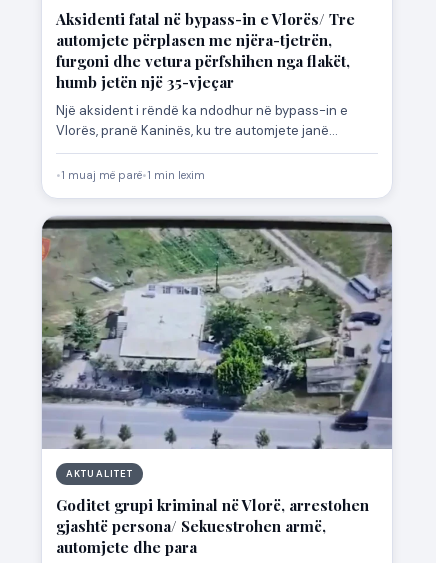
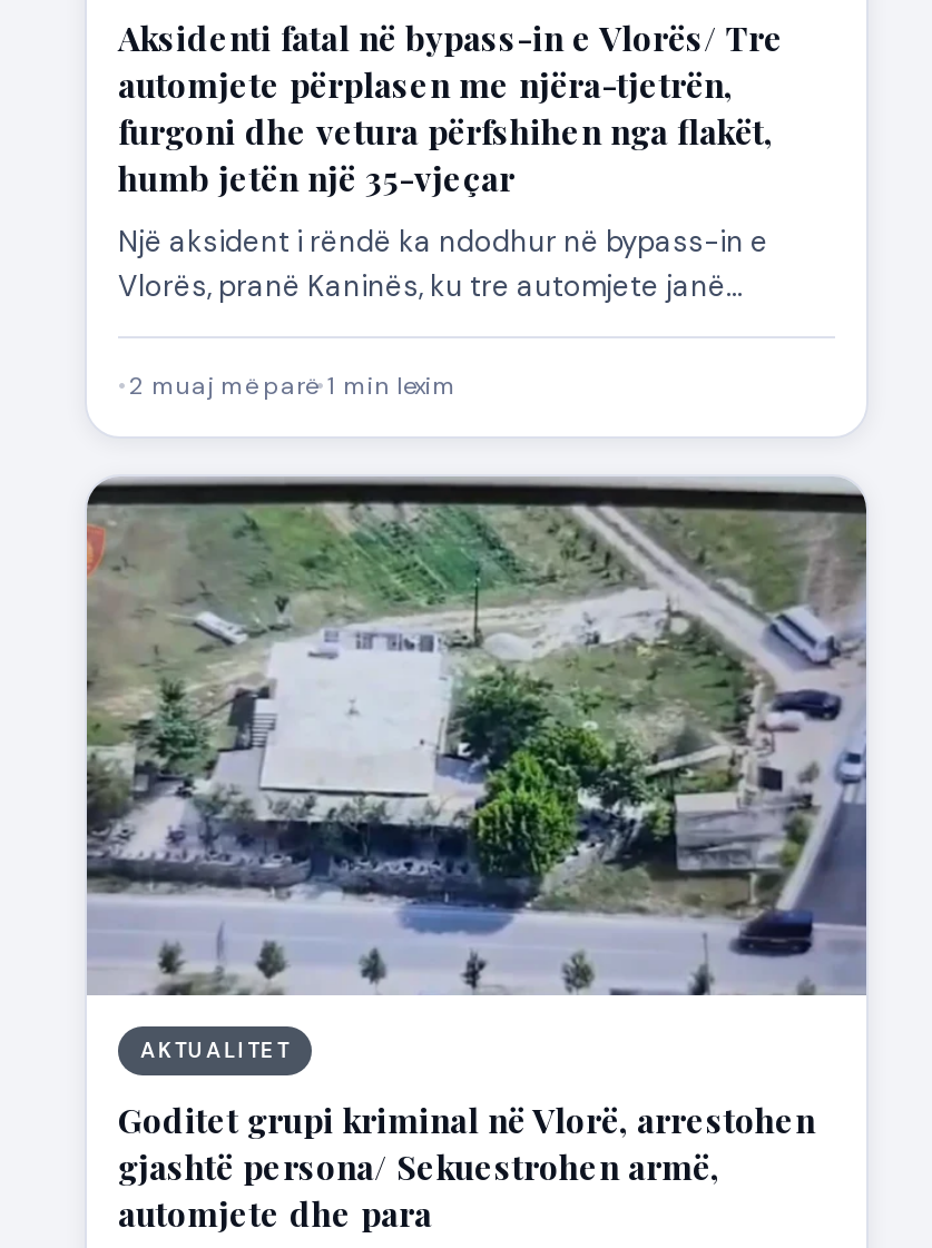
[56,168,205,182] • 1 muaj më parë• 1 min lexim -> [118,369,457,400] • 2 muaj më parë• 1 min lexim

